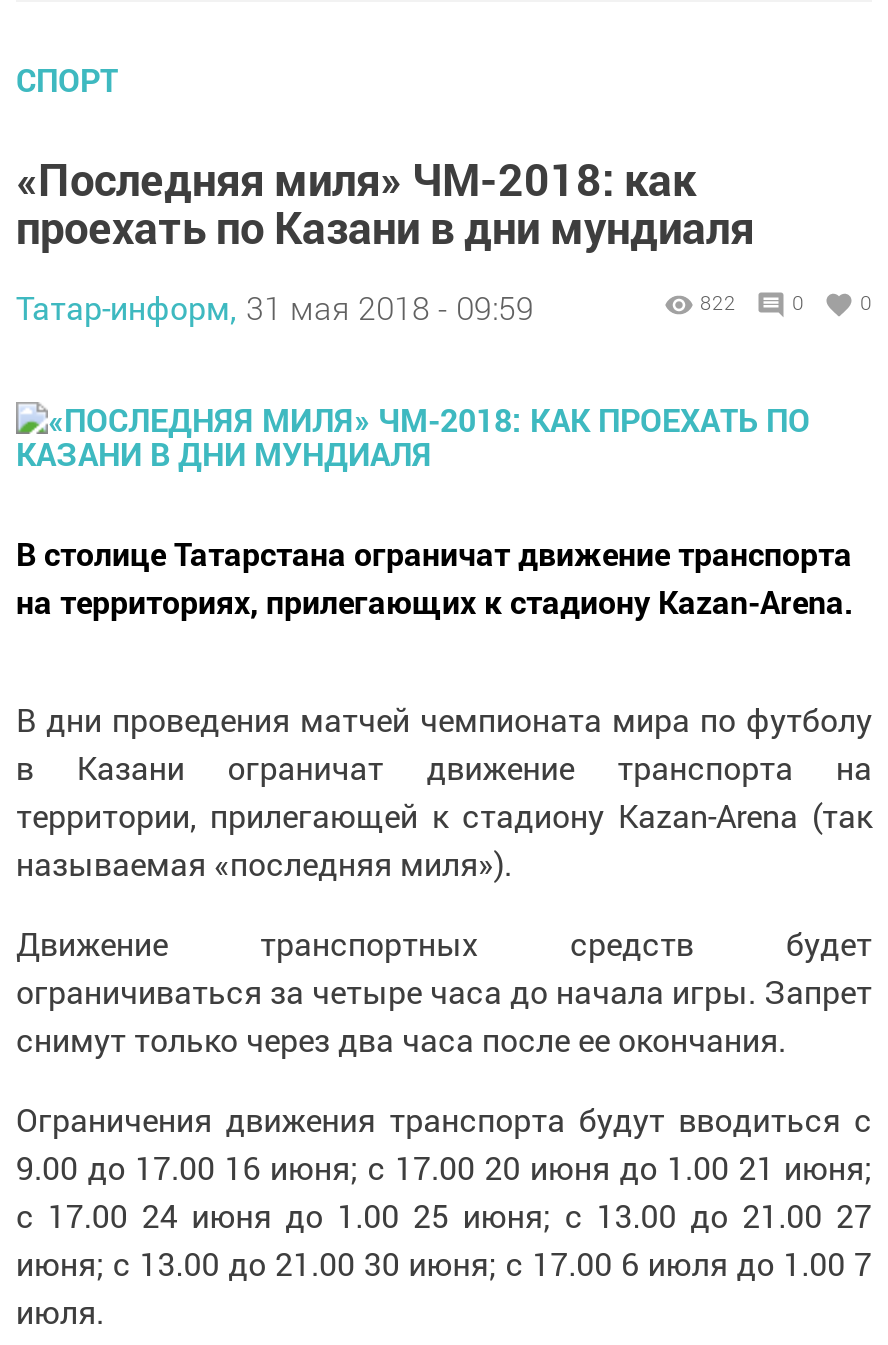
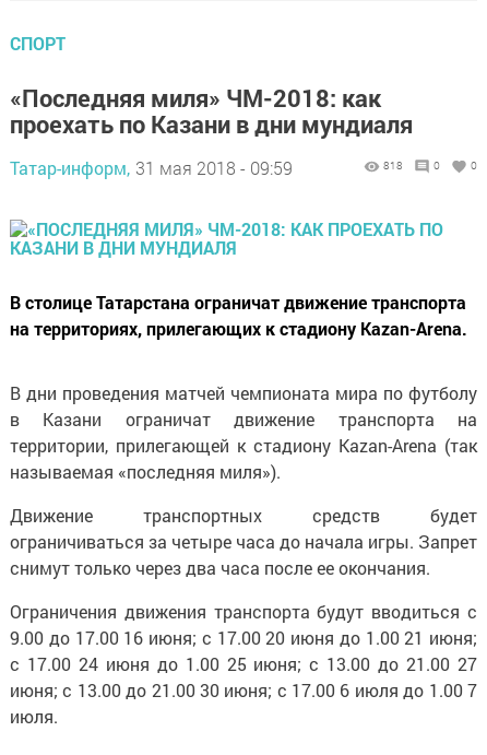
[700,291,736,317] 822 -> [383,159,403,173] 818

